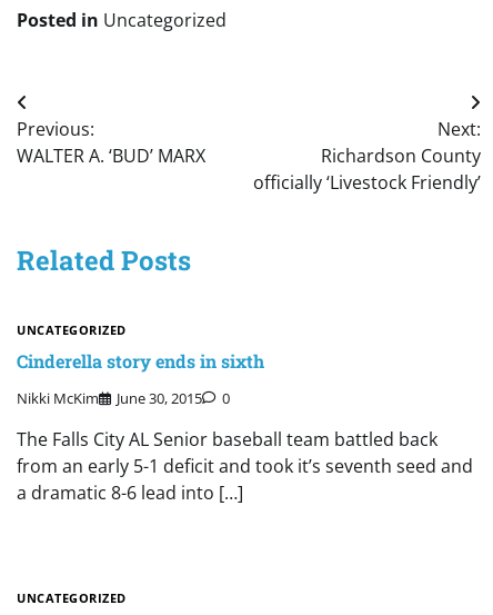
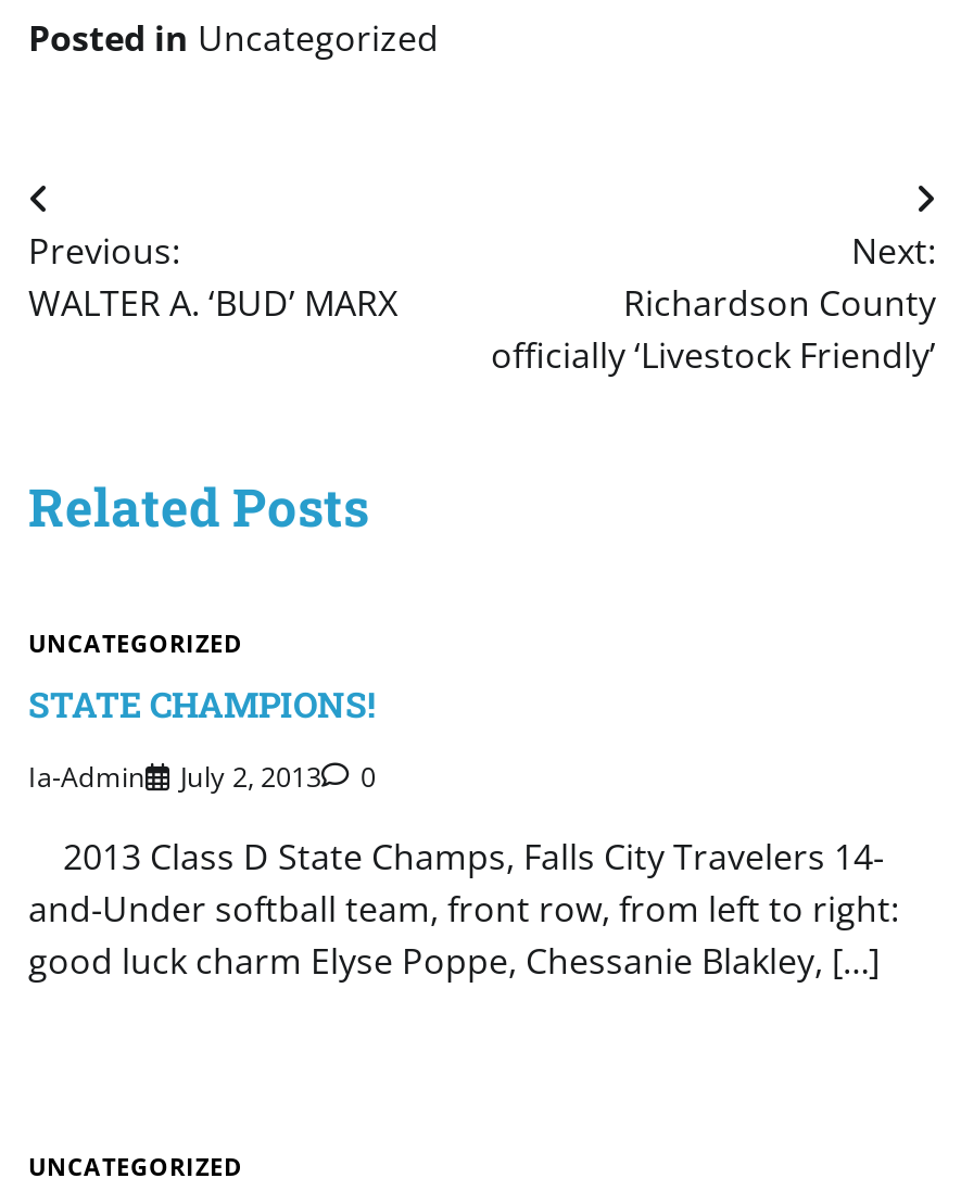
[17,349,264,373] Cinderella story ends in sixth -> [28,681,376,727] STATE CHAMPIONS!
[17,388,202,408] Nikki McKim | June 30, 2015 -> [28,756,321,795] Ia-Admin | July 2, 2013
[17,426,473,504] The Falls City AL Senior baseball team battled back | from an early 5-1 deficit and took it’s seventh seed and | a dramatic 8-6 lead into […] -> [28,832,899,984] 2013 Class D State Champs, Falls City Travelers 14- | and-Under softball team, front row, from left to right: | good luck charm Elyse Poppe, Chessanie Blakley, […]

